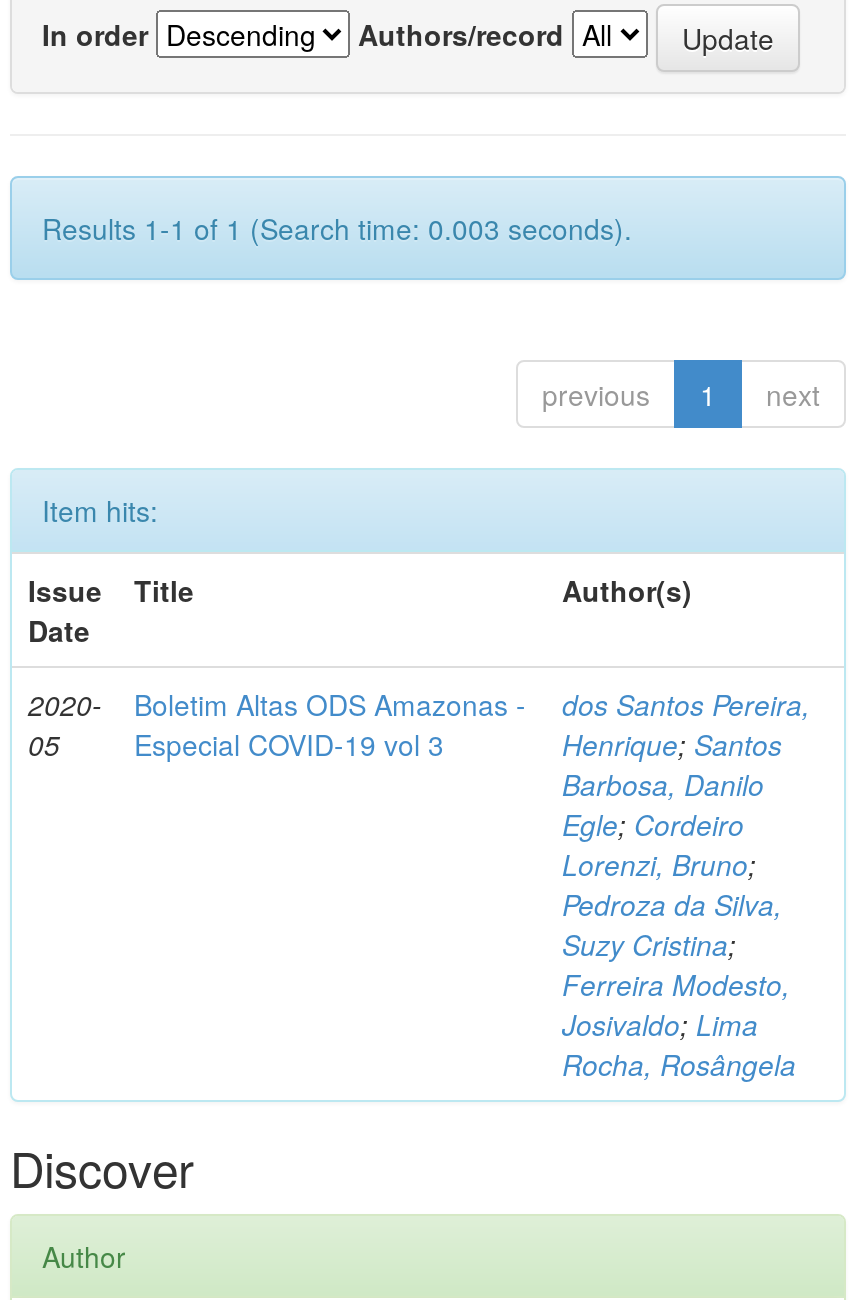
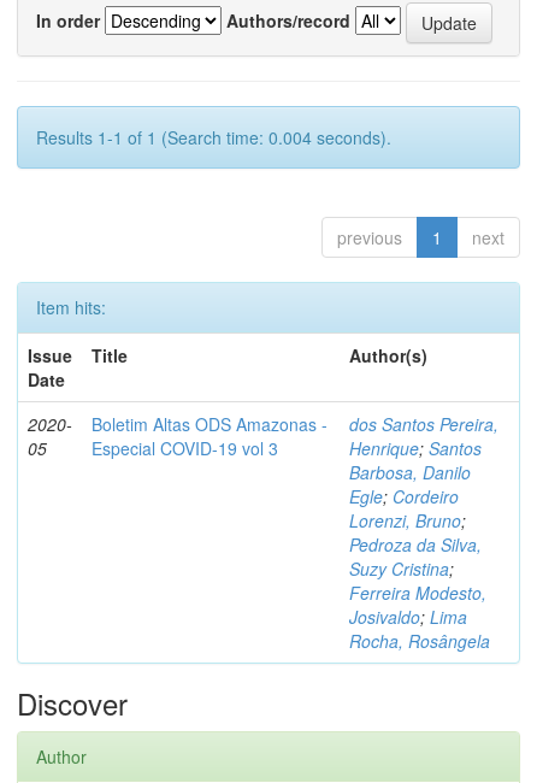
[42,208,632,248] Results 1-1 of 1 (Search time: 0.003 seconds). -> [36,125,391,149] Results 1-1 of 1 (Search time: 0.004 seconds).

